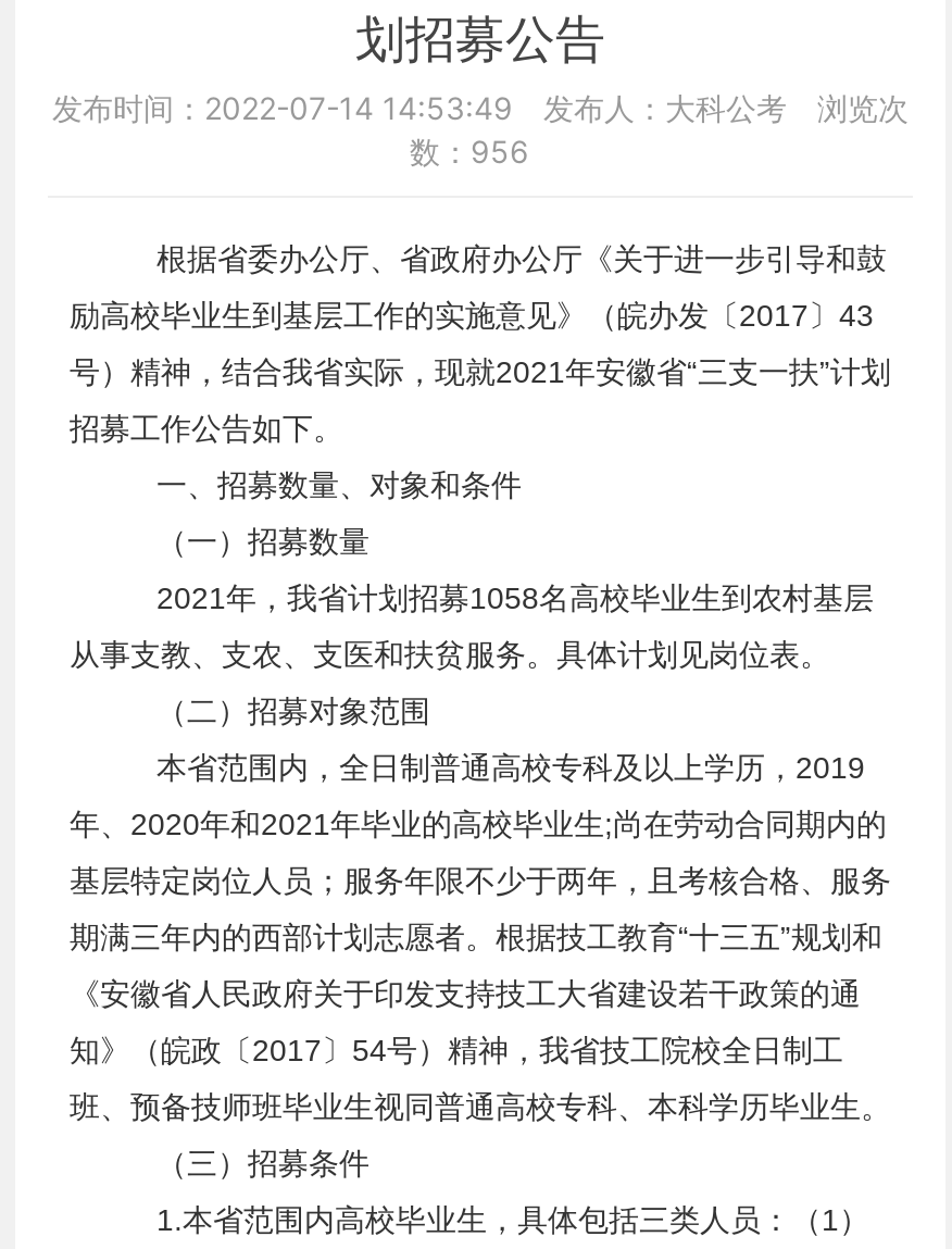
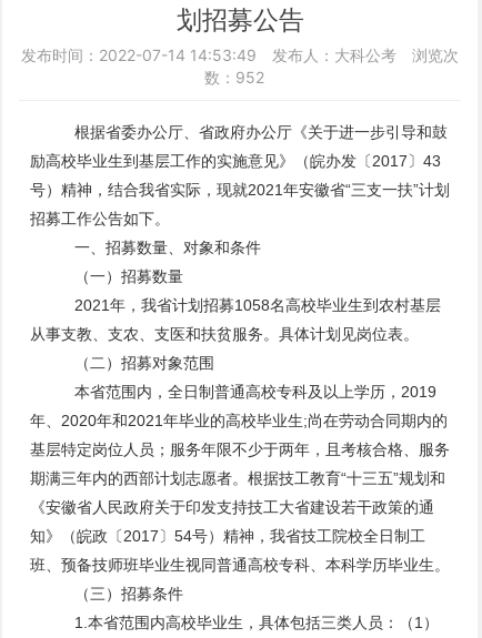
[410,133,529,170] 数：956 -> [204,68,264,87] 数：952

